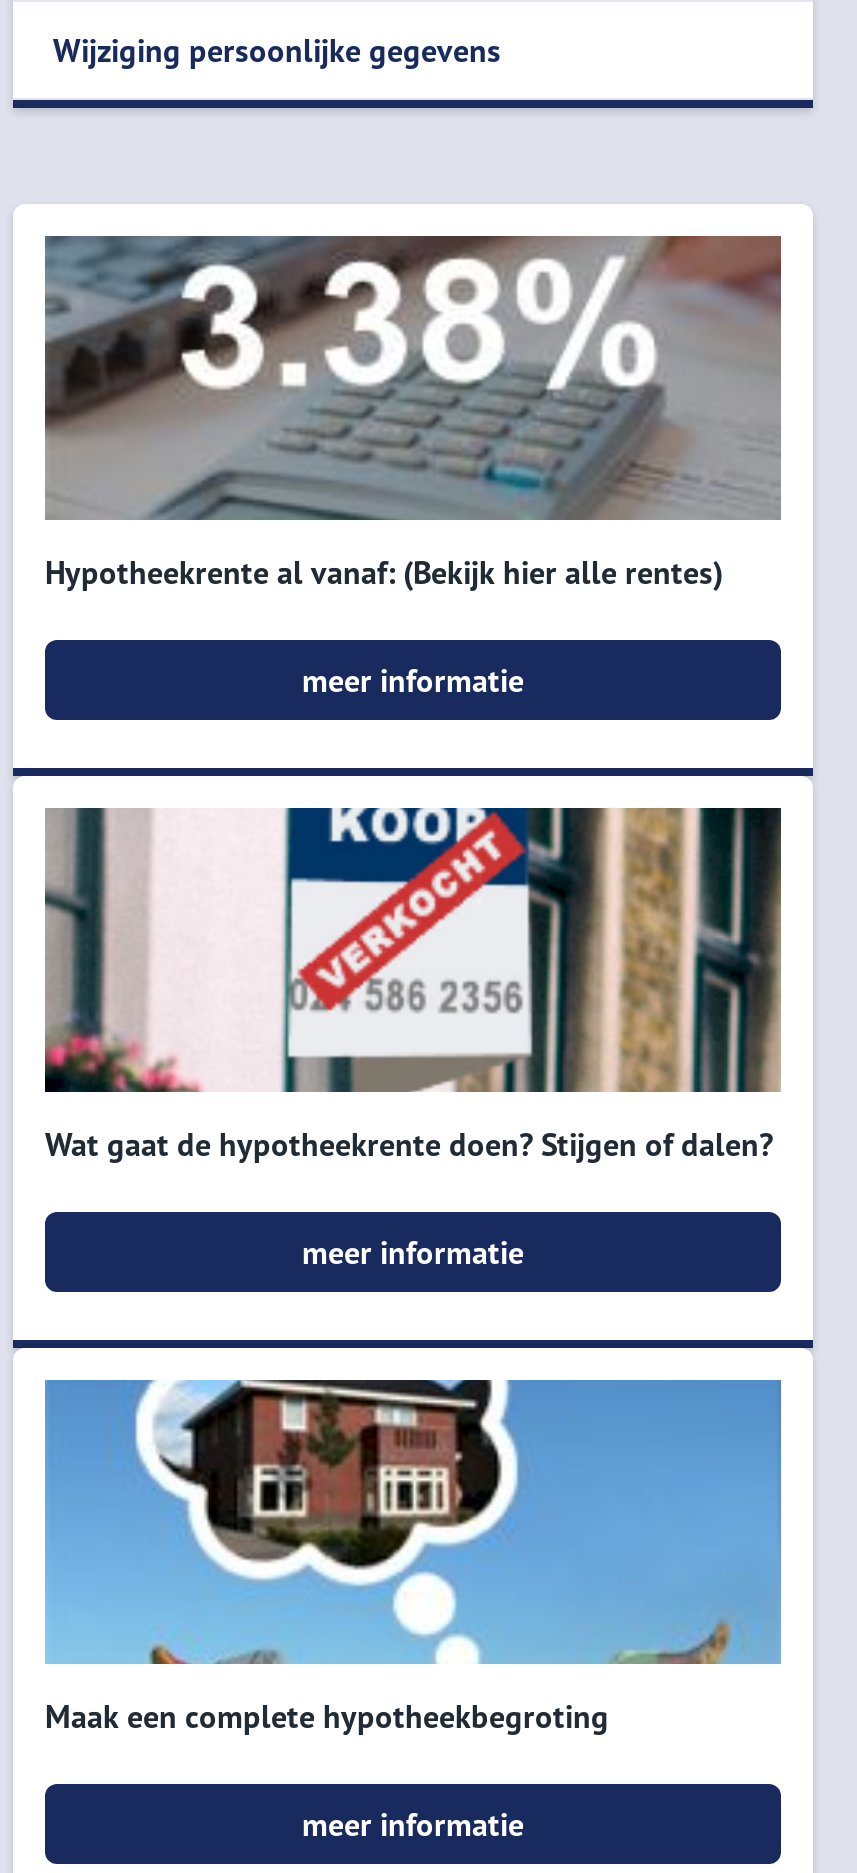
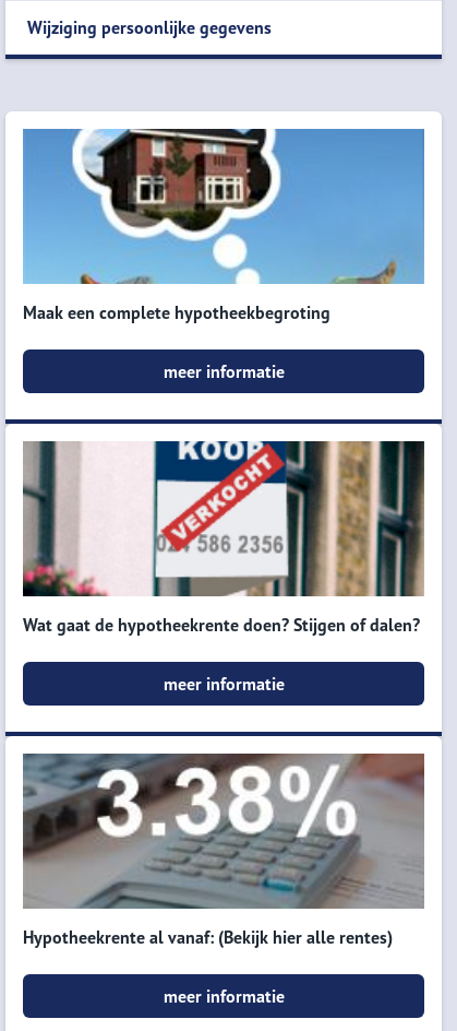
moved [43,234,783,592] -> [22,752,425,948]: [image] | Hypotheekrente al vanaf: (Bekijk hier alle rentes)
moved [43,1378,783,1736] -> [22,128,425,323]: [image] | Maak een complete hypotheekbegroting

